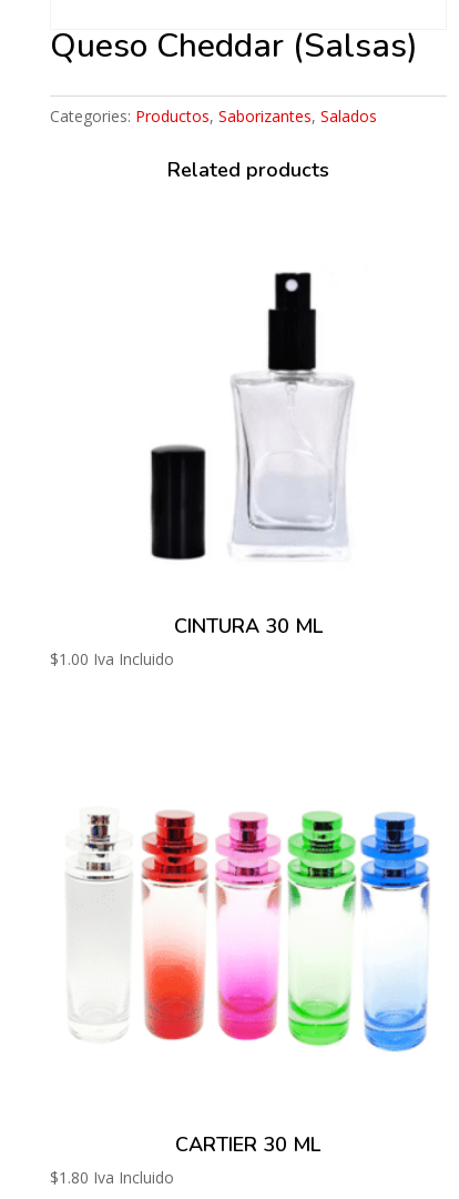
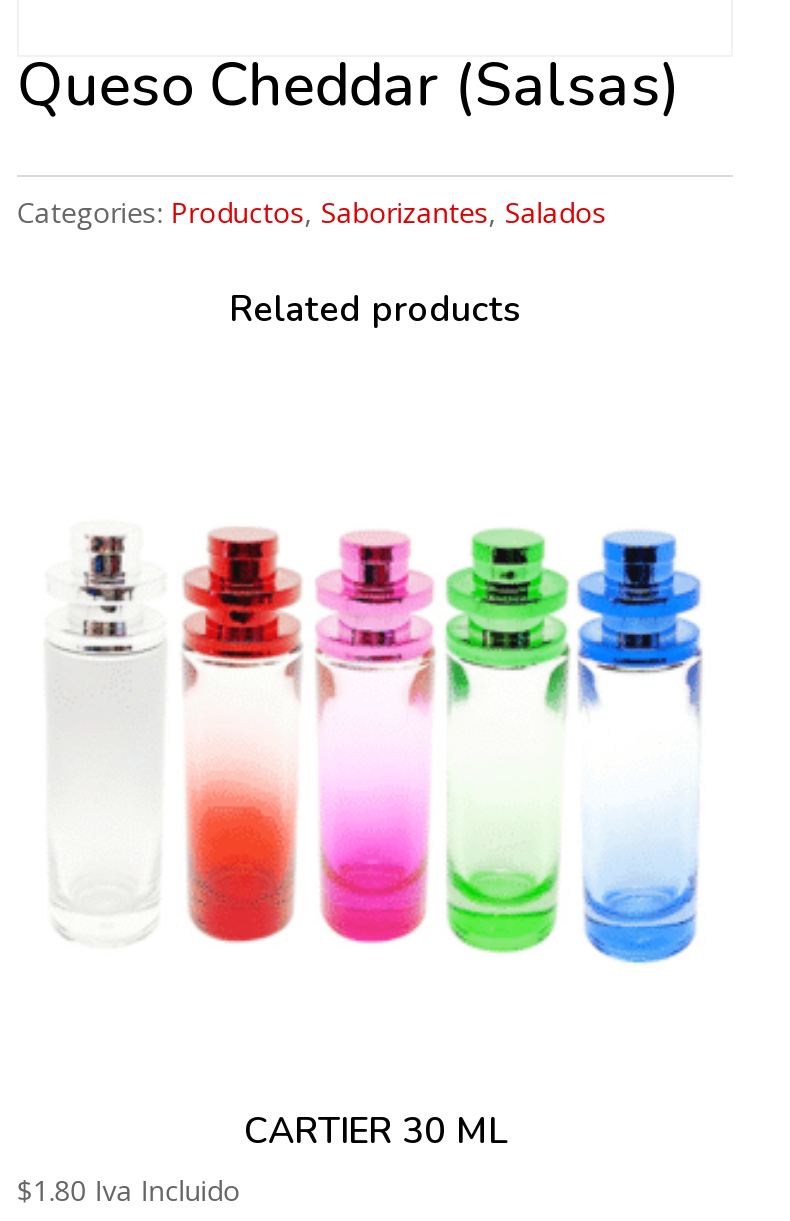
[232,271,353,558] [image] -> none
[150,444,206,561] [image] -> none
[50,613,323,669] CINTURA 30 ML | $1.00 Iva Incluido -> none

